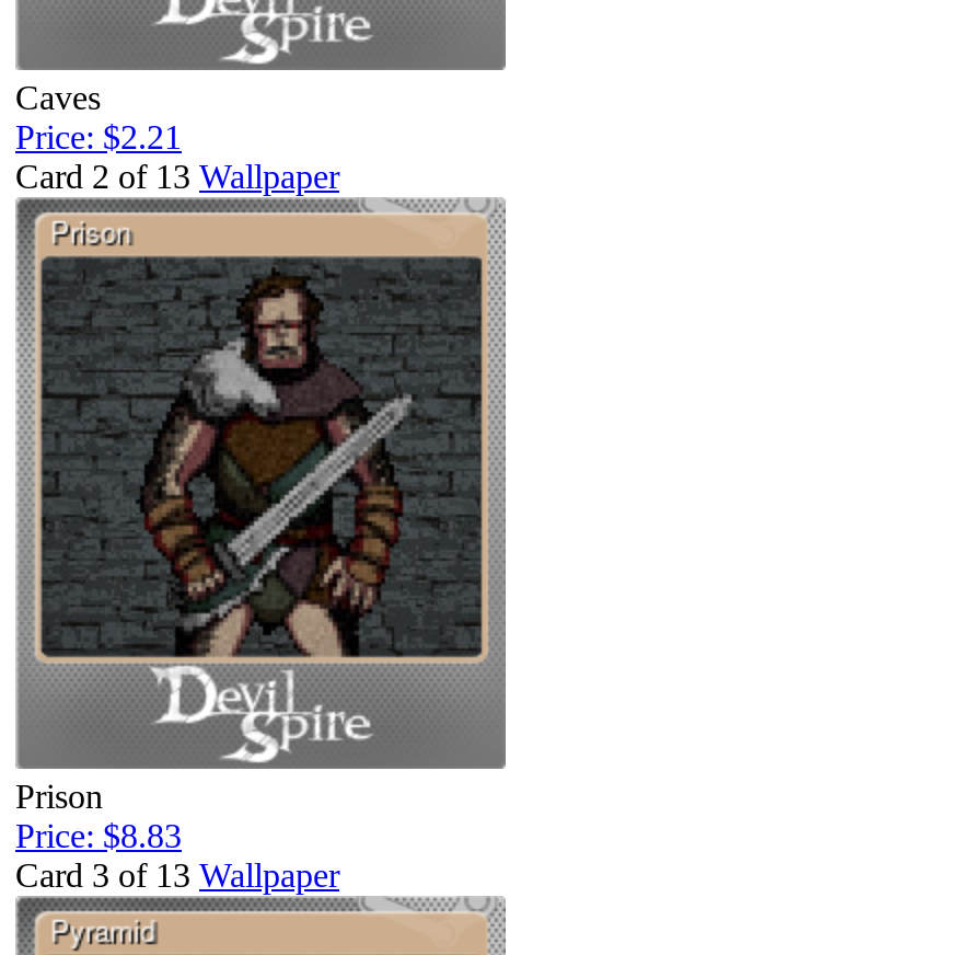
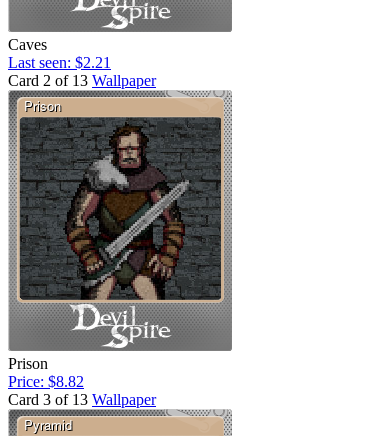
[15,117,182,154] Price: $2.21 -> [8,53,111,70] Last seen: $2.21
[15,816,182,853] Price: $8.83 -> [8,372,84,389] Price: $8.82

